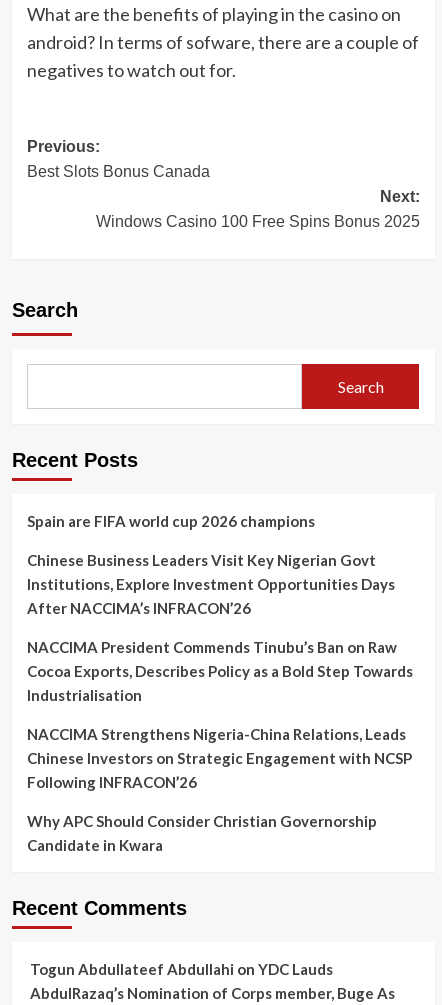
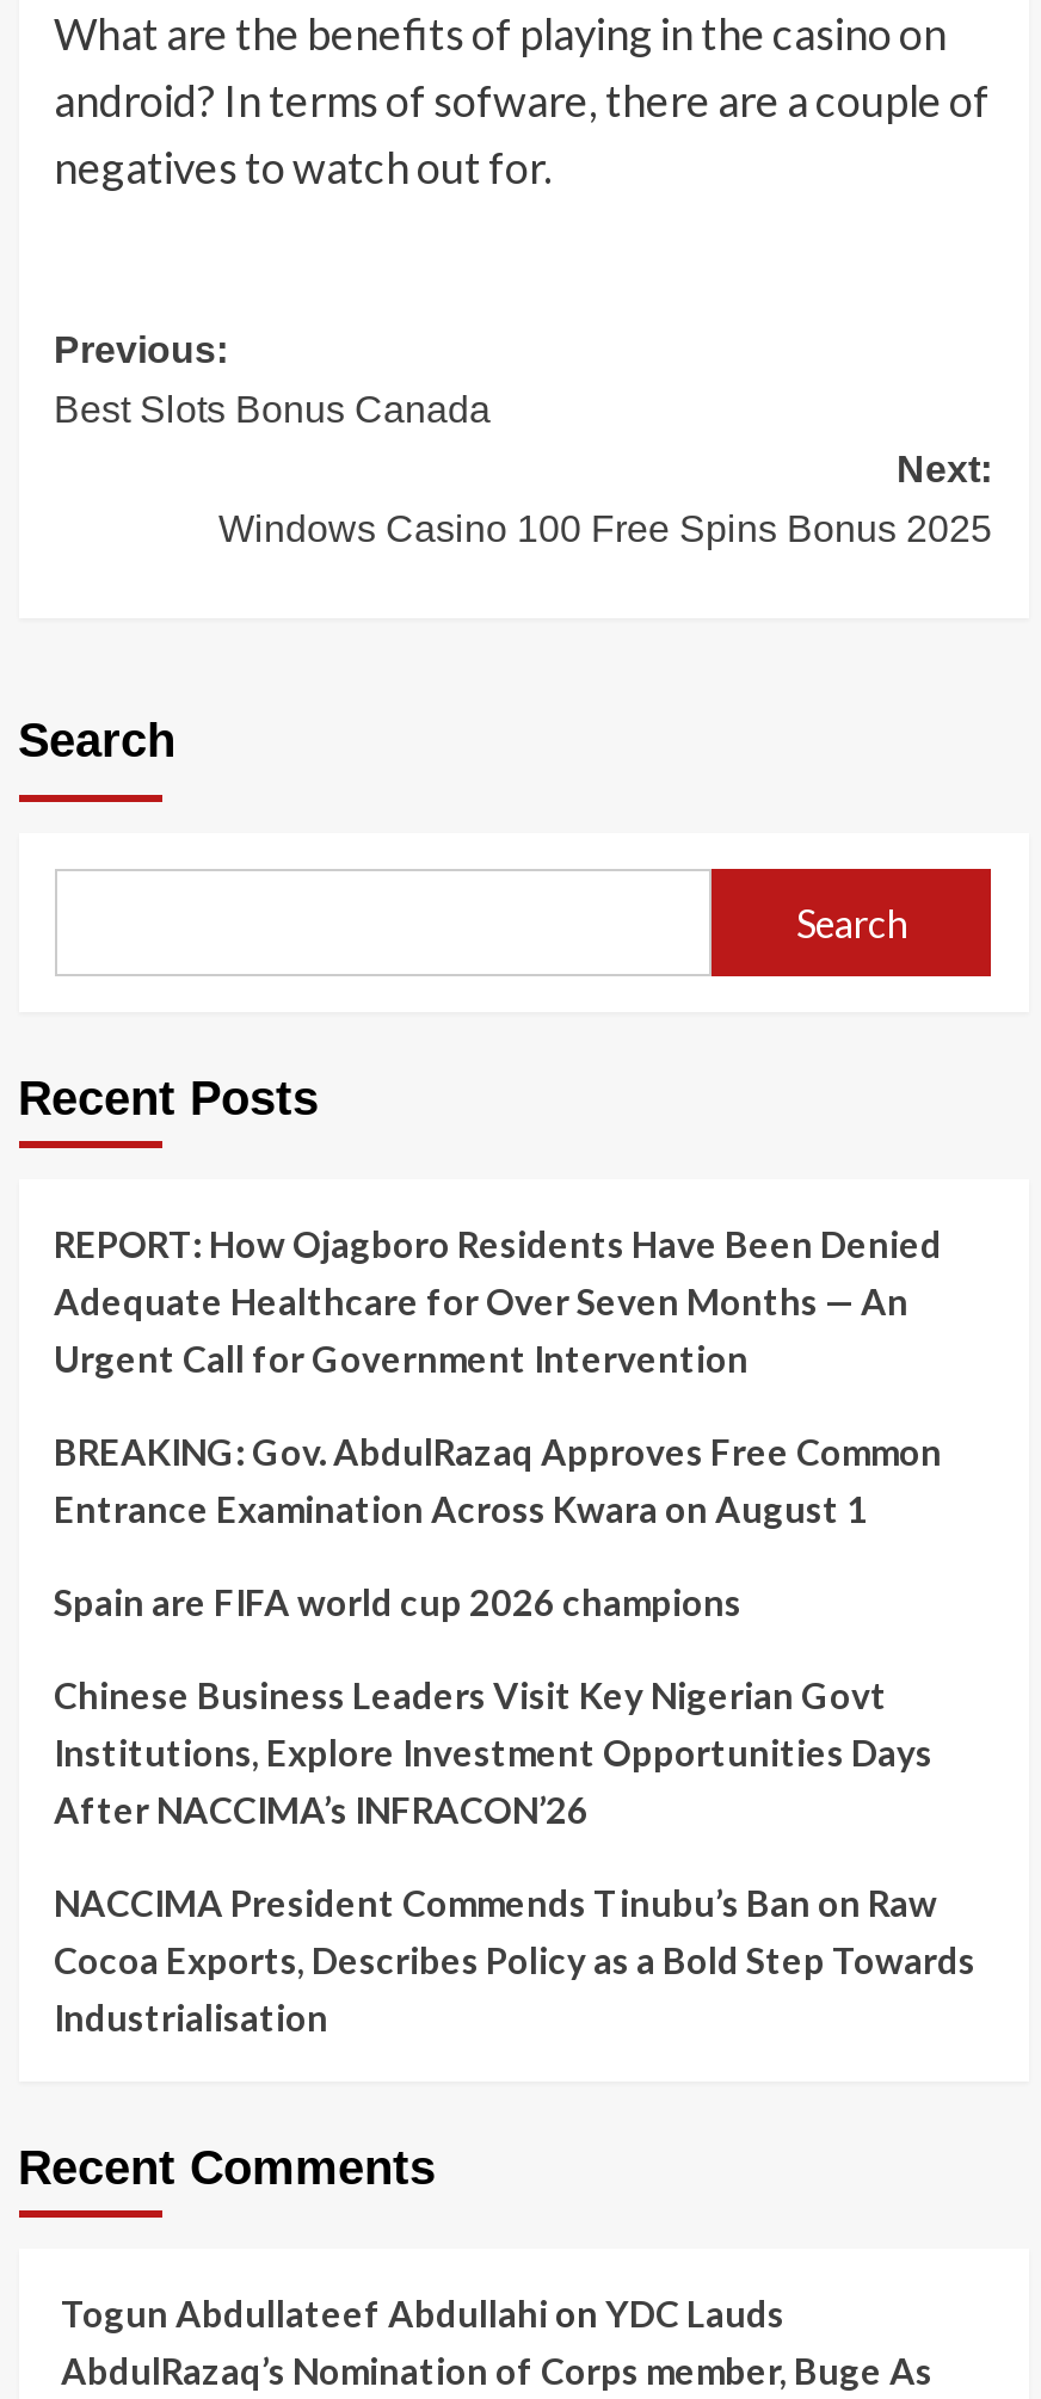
none -> [54,1223,942,1531] REPORT: How Ojagboro Residents Have Been Denied | Adequate Healthcare for Over Seven Months — An | Urgent Call for Government Intervention | BREAKING: Gov. AbdulRazaq Approves Free Common | Entrance Examination Across Kwara on August 1
moved [26,512,412,704] -> [54,1581,975,2039]: Spain are FIFA world cup 2026 champions | Chinese Business Leaders Visit Key Nigerian Govt | Institutions, Explore Investment Opportunities Days | After NACCIMA’s INFRACON’26 | NACCIMA President Commends Tinubu’s Ban on Raw | Cocoa Exports, Describes Policy as a Bold Step Towards | Industrialisation
[26,725,411,854] NACCIMA Strengthens Nigeria-China Relations, Leads | Chinese Investors on Strategic Engagement with NCSP | Following INFRACON’26 | Why APC Should Consider Christian Governorship | Candidate in Kwara -> none

